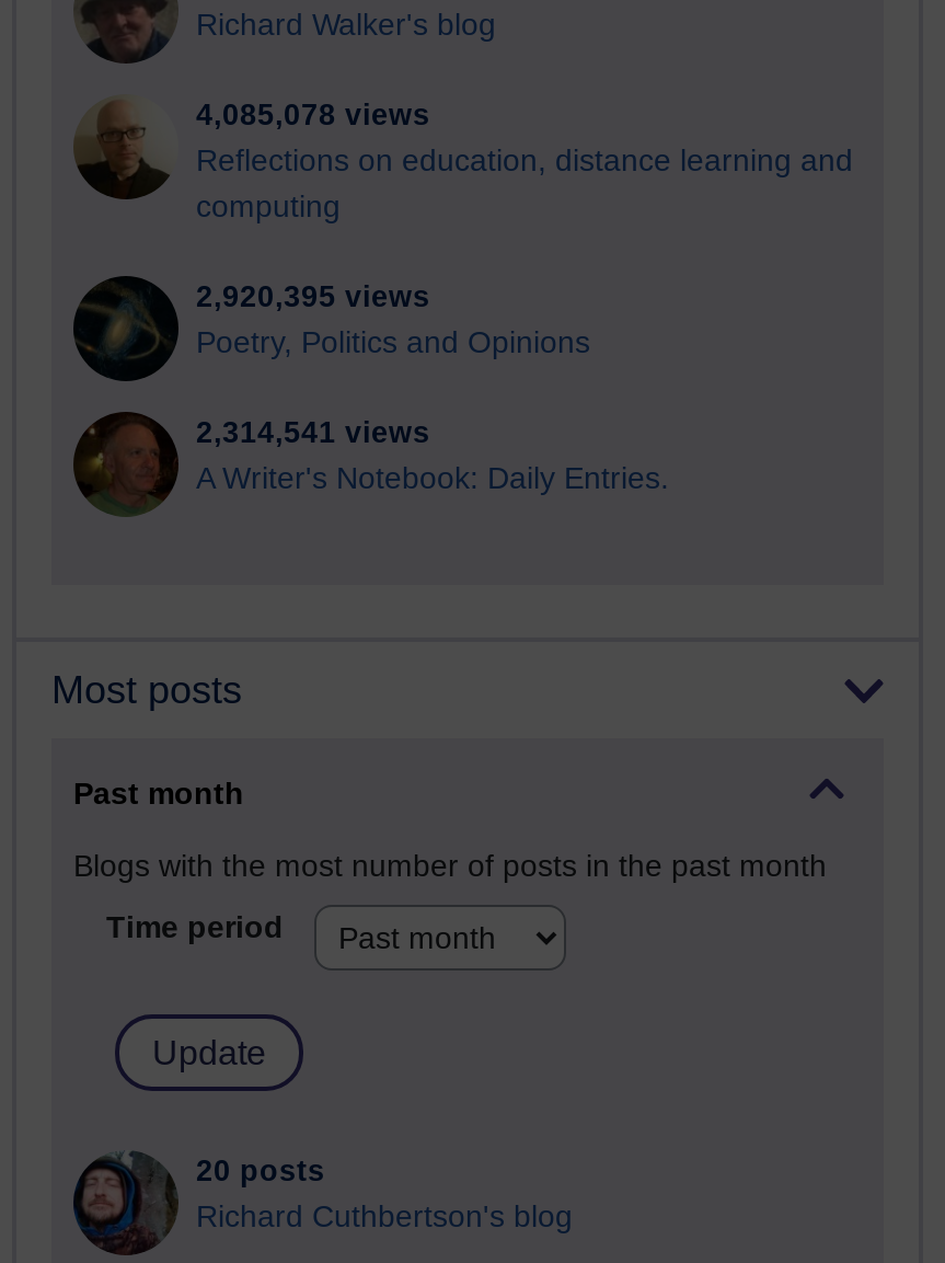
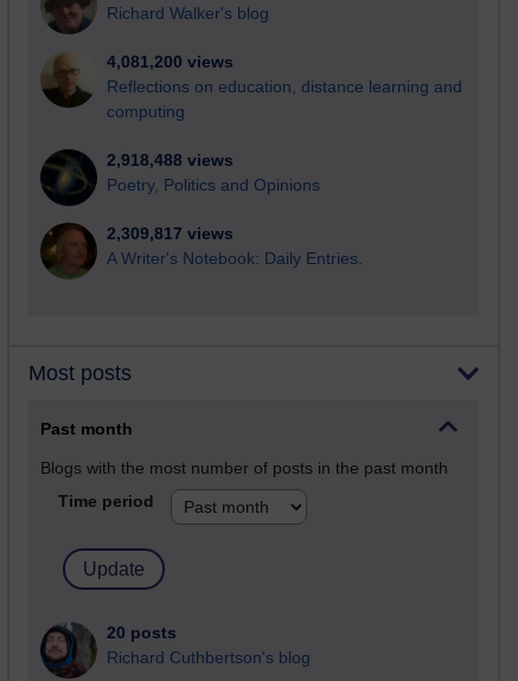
[196,99,430,132] 4,085,078 views -> [107,54,234,71] 4,081,200 views
[196,281,430,314] 2,920,395 views -> [107,152,234,170] 2,918,488 views
[196,417,430,450] 2,314,541 views -> [107,225,234,243] 2,309,817 views

